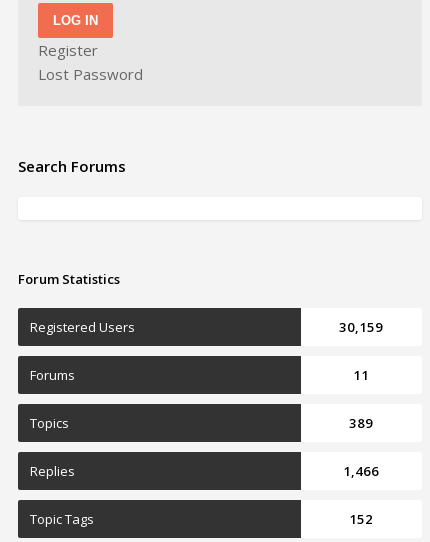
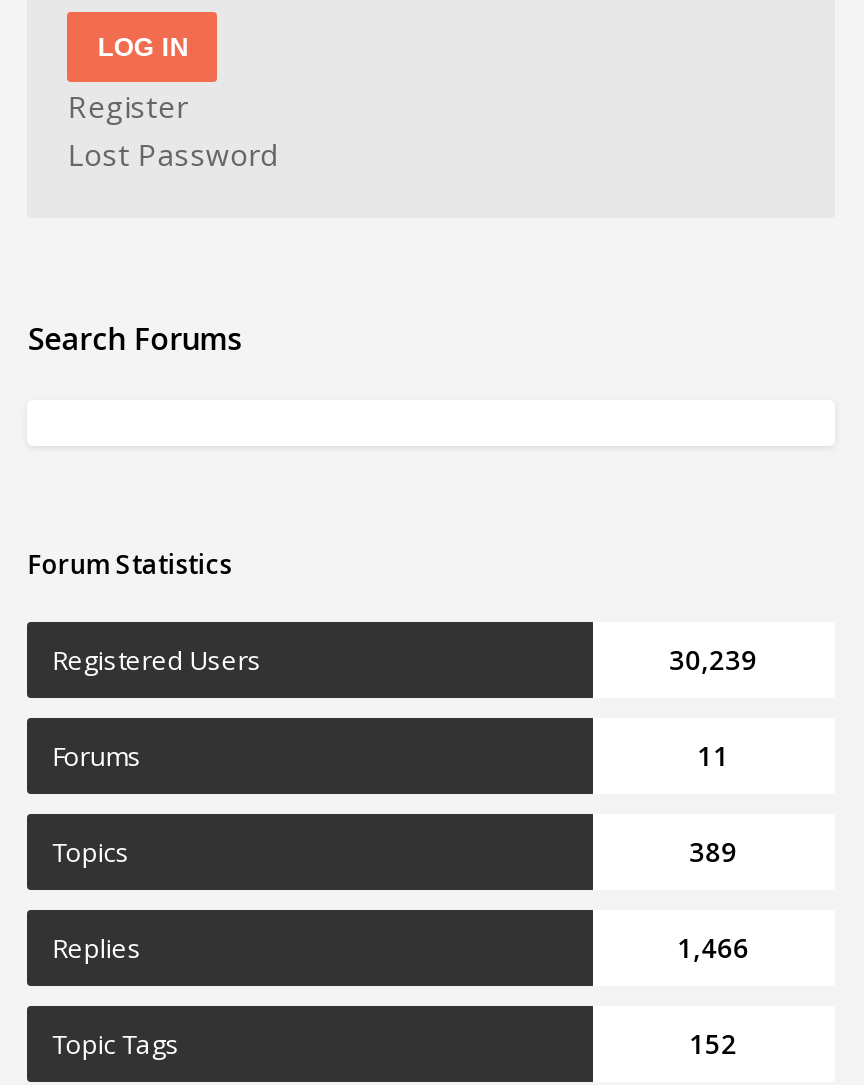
[339,317,383,335] 30,159 -> [669,641,757,677] 30,239

